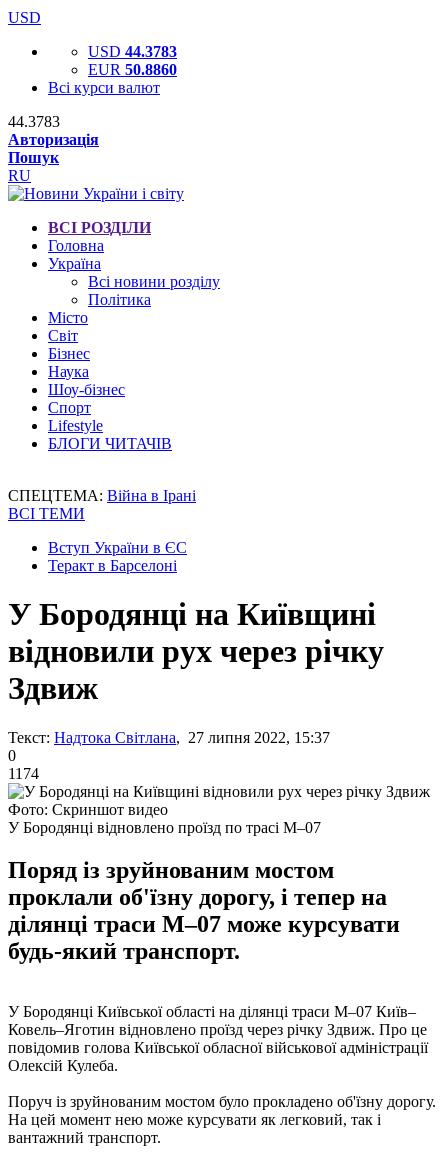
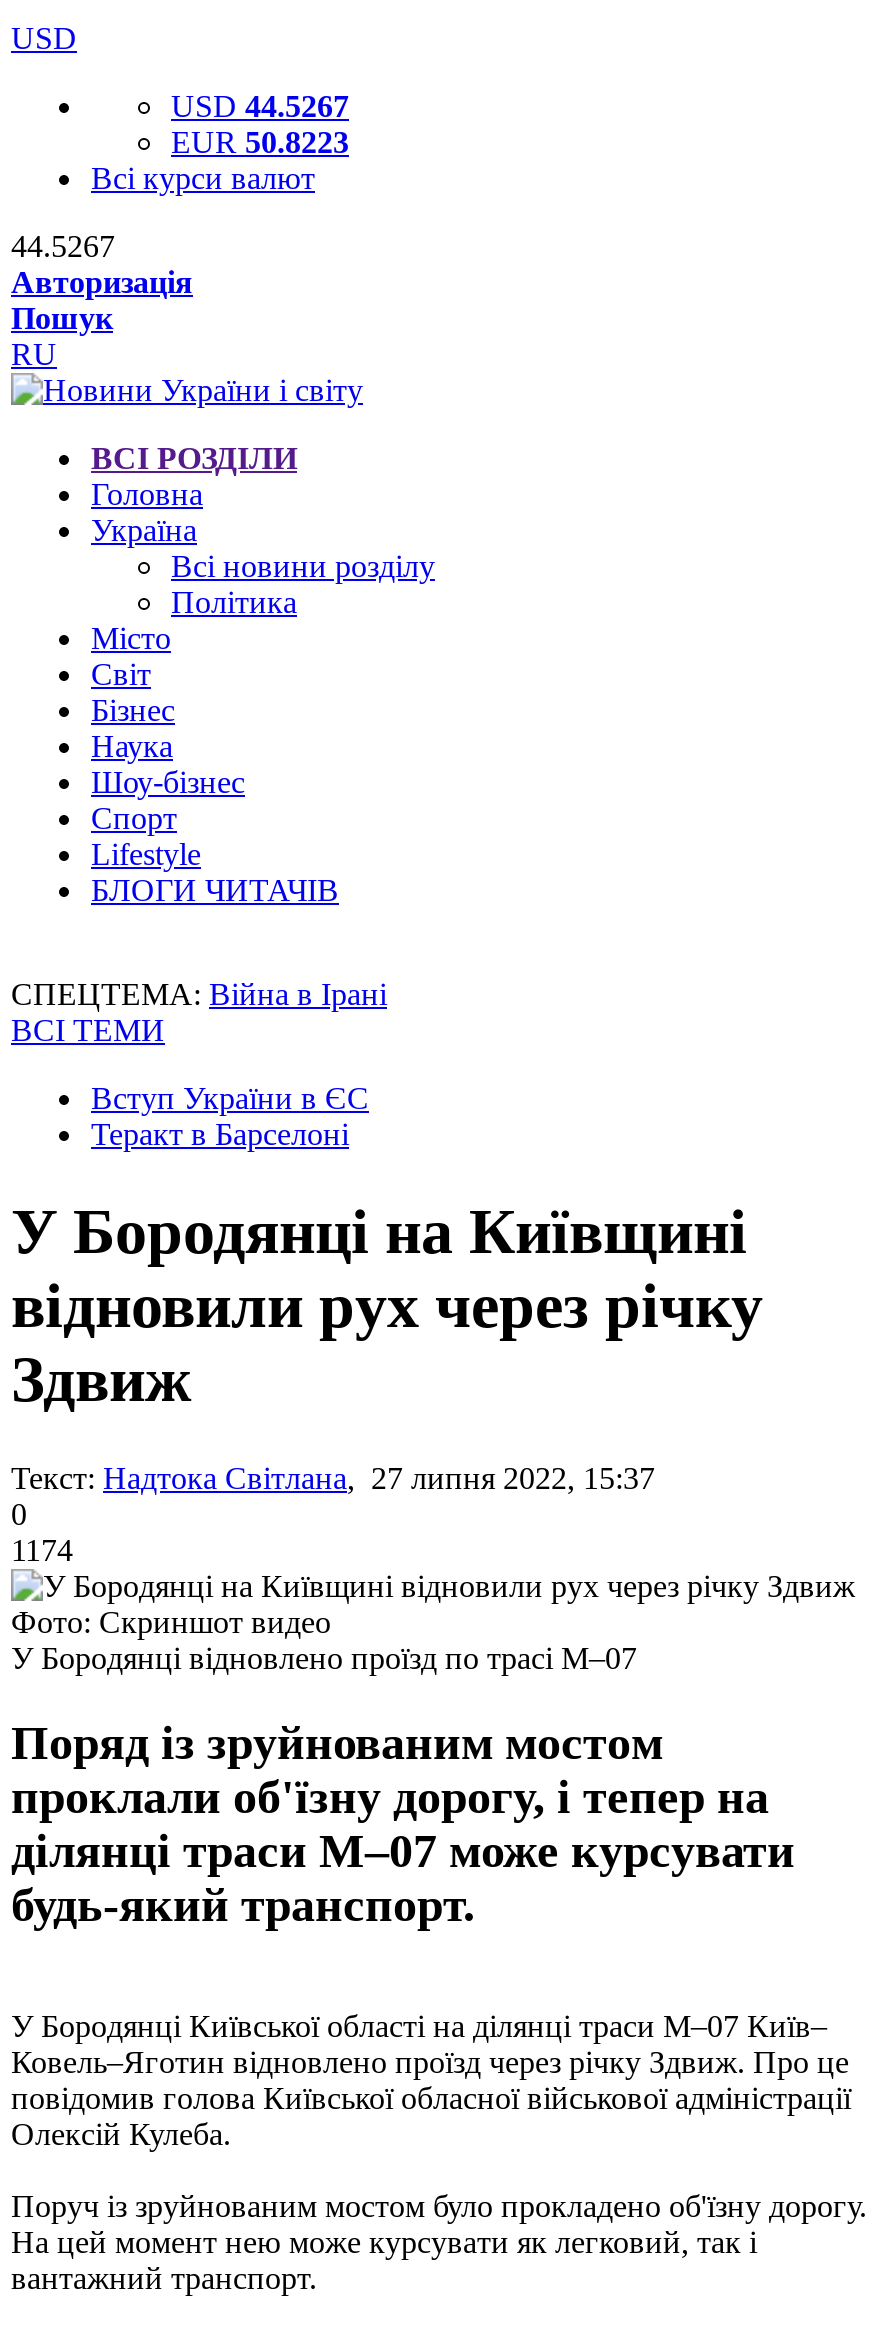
[88,43,177,60] USD 44.3783 -> [171,89,349,123] USD 44.5267
[88,61,177,78] EUR 50.8860 -> [171,125,349,159] EUR 50.8223
[8,113,60,130] 44.3783 -> [11,229,115,263] 44.5267

